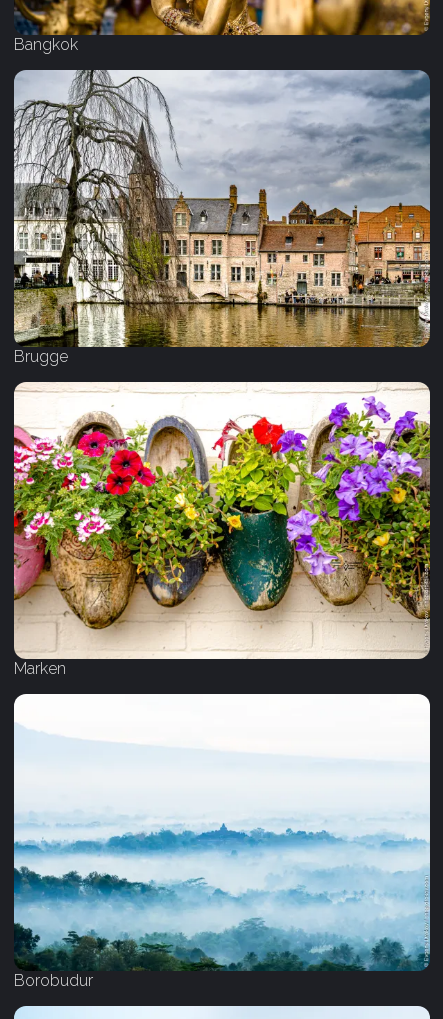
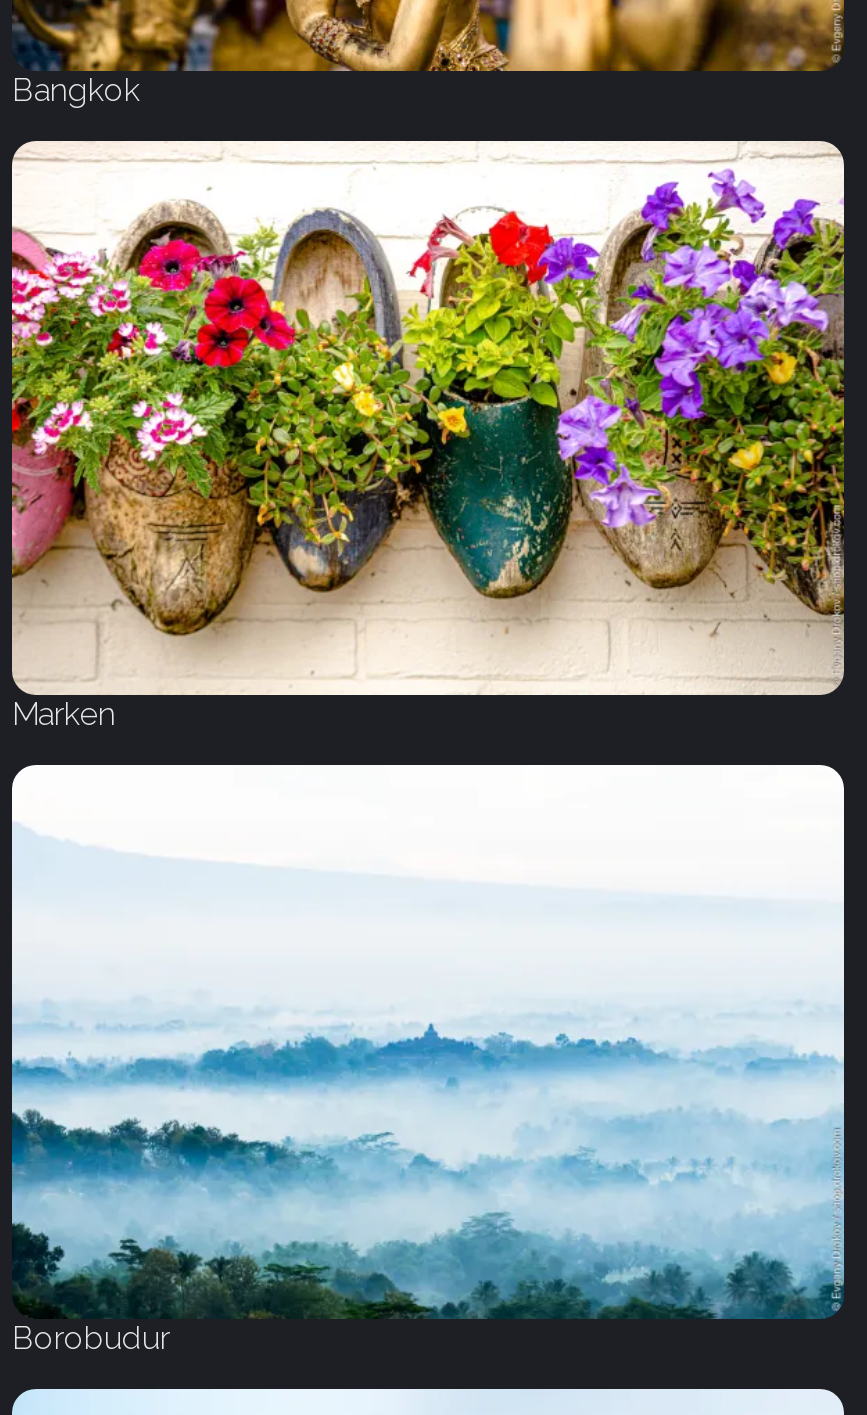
[13,70,431,366] [image] | Brugge -> none

